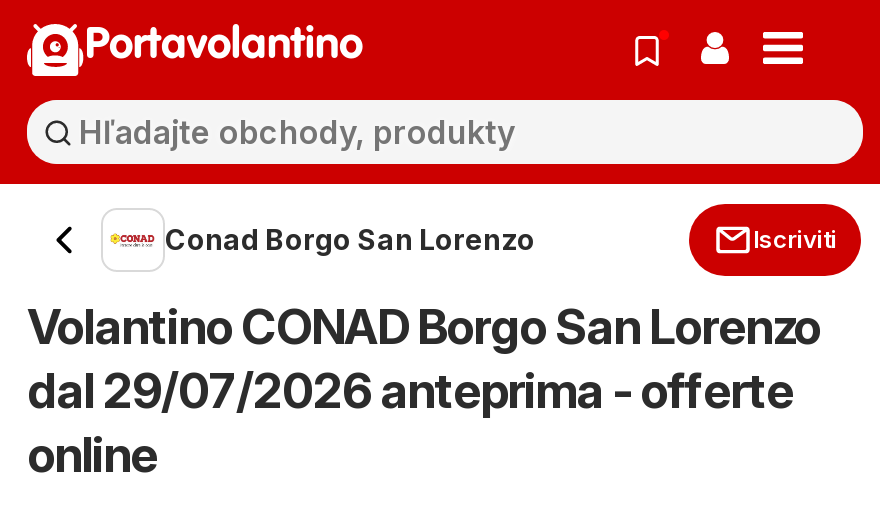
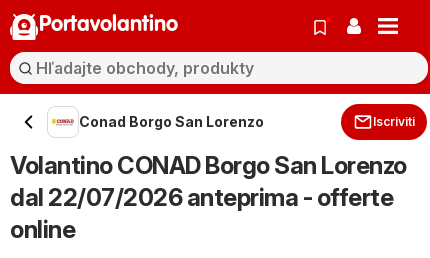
[27,362,793,420] dal 29/07/2026 anteprima - offerte -> [10,183,393,212] dal 22/07/2026 anteprima - offerte

